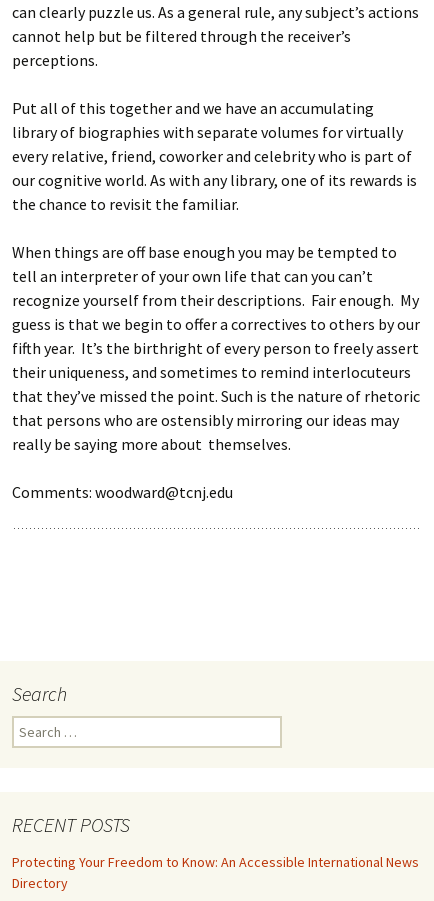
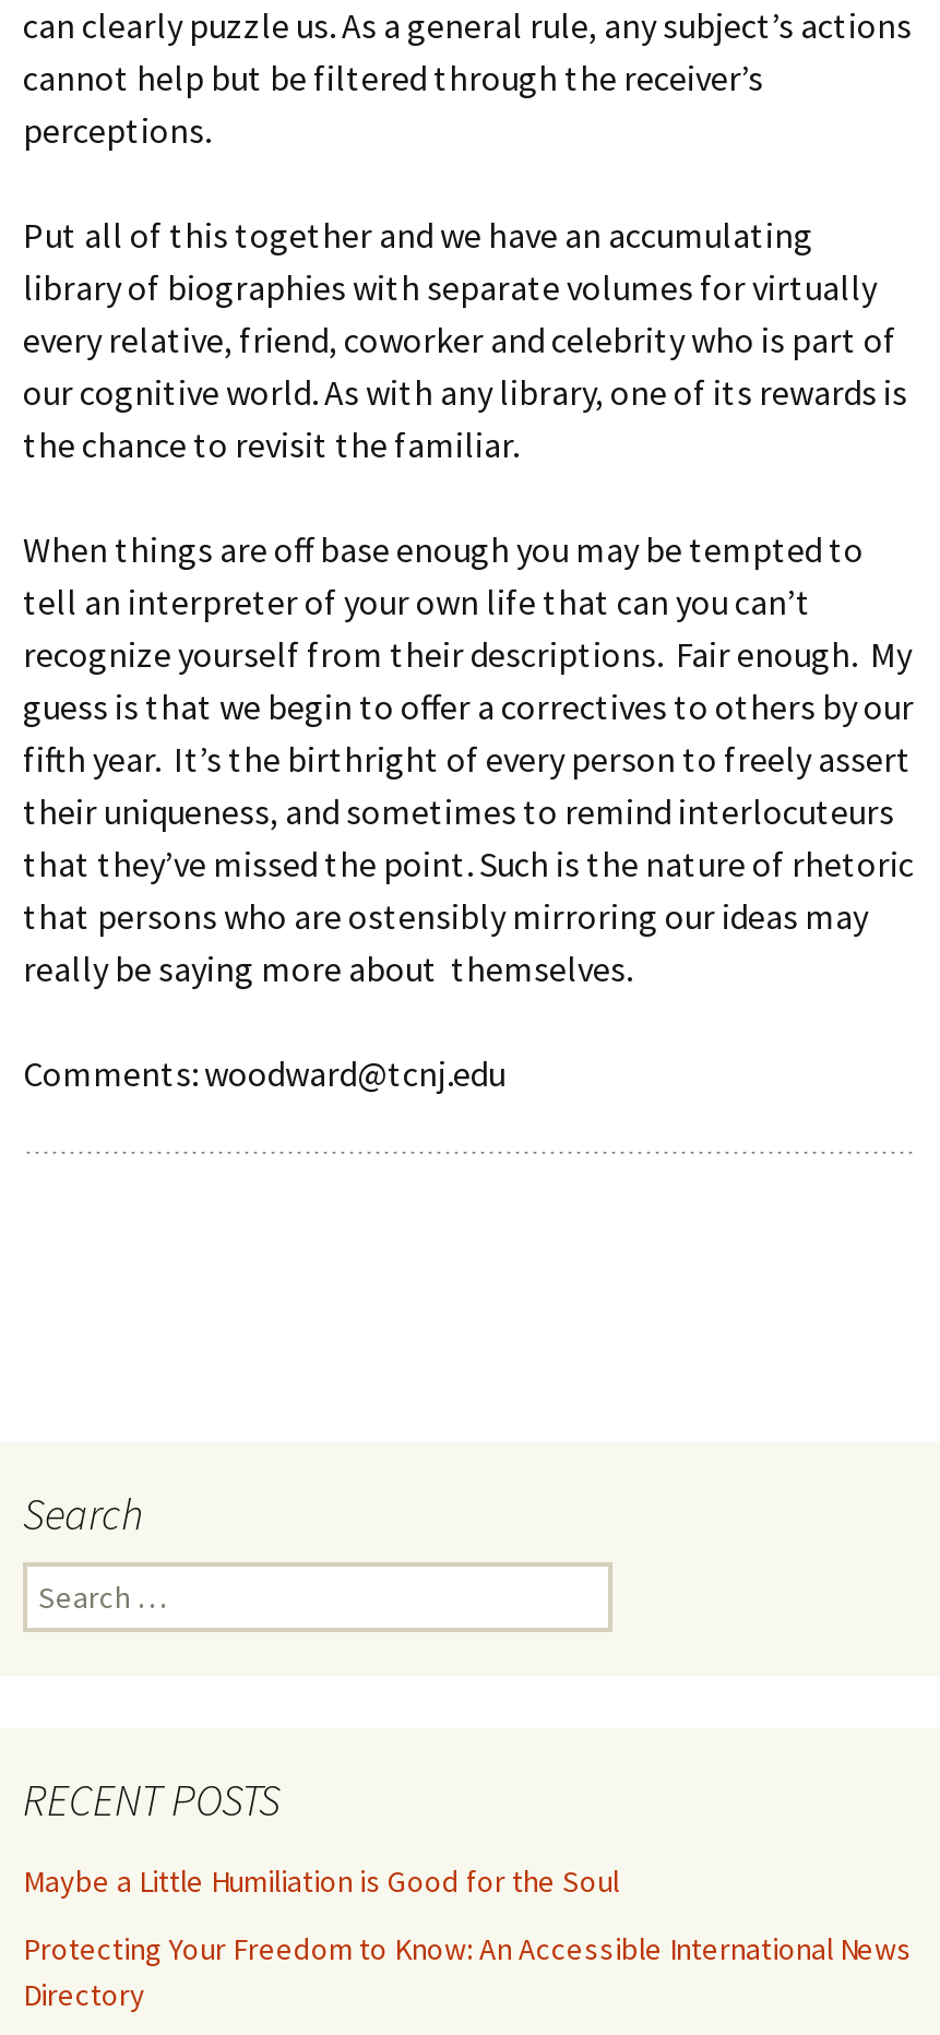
none -> [23,1863,619,1902] Maybe a Little Humiliation is Good for the Soul

